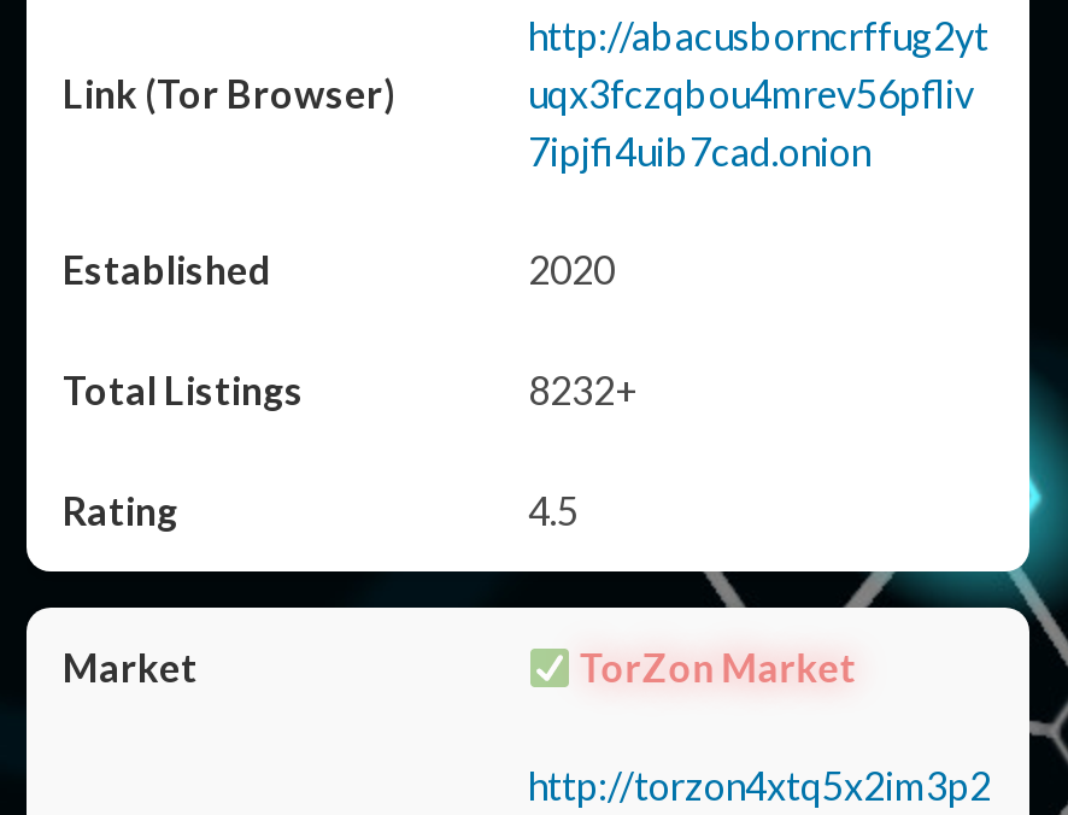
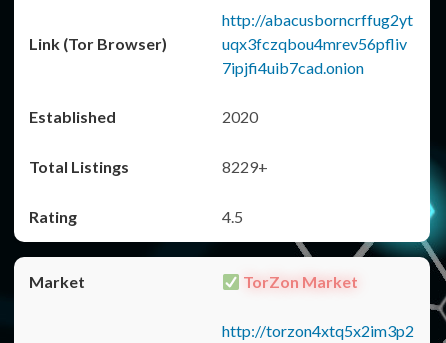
[528,367,639,412] 8232+ -> [222,157,268,176] 8229+

